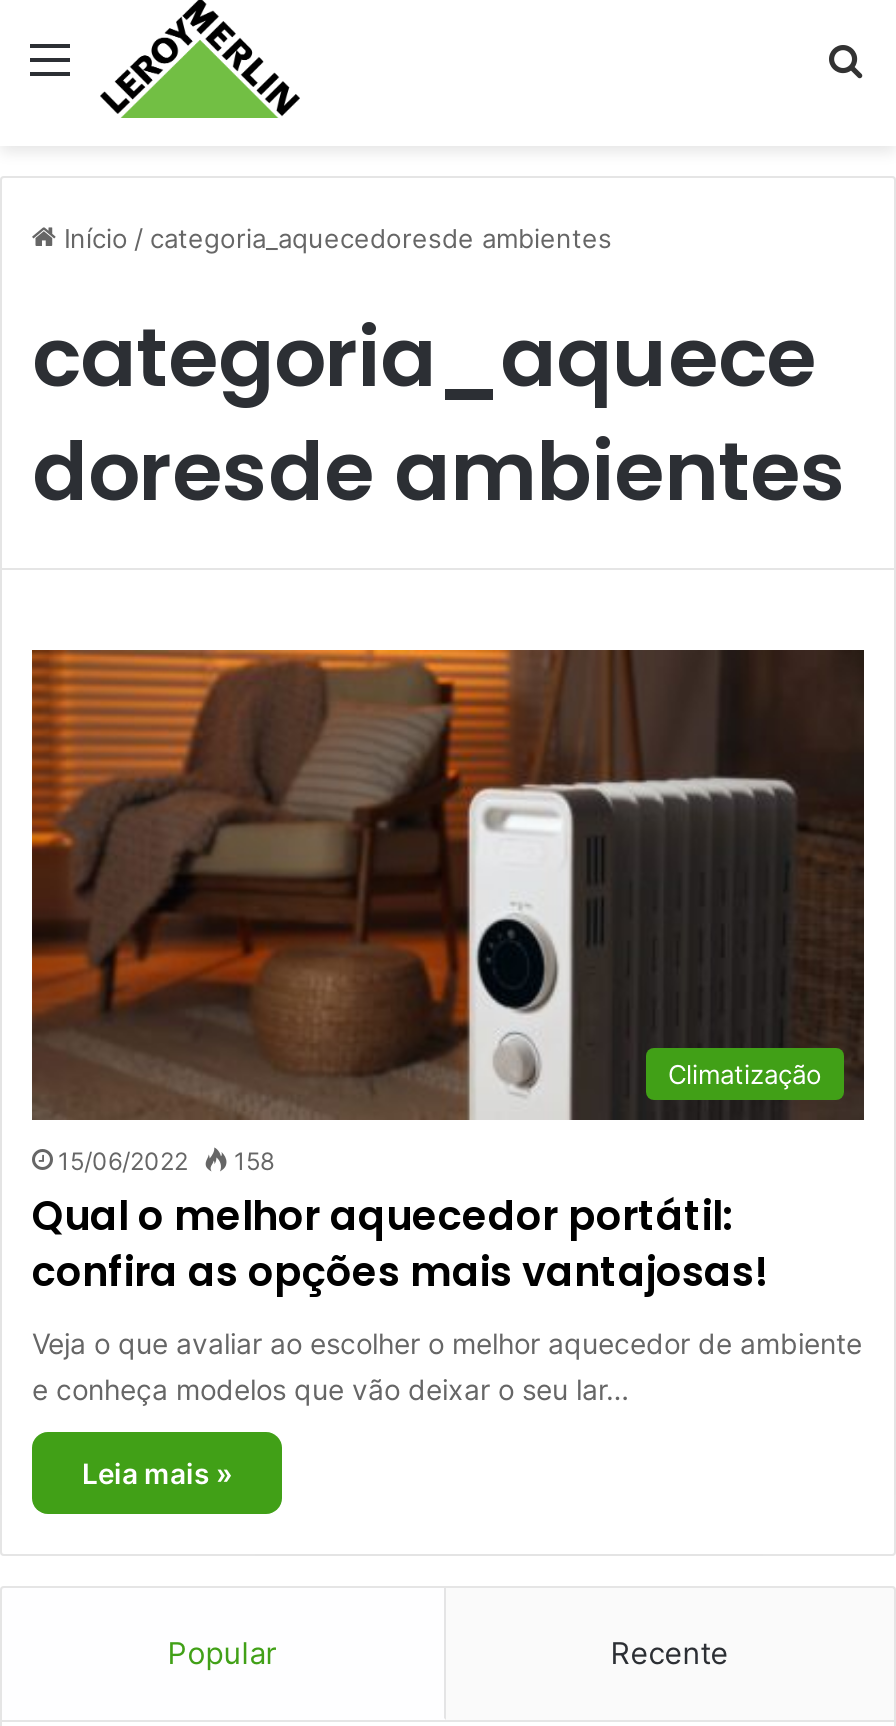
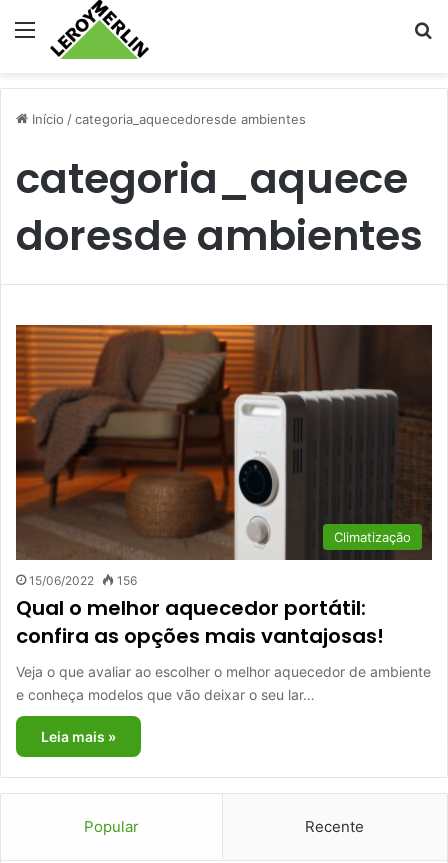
[58,1145,274,1175] 15/06/2022 158 -> [29,573,137,588] 15/06/2022 156

